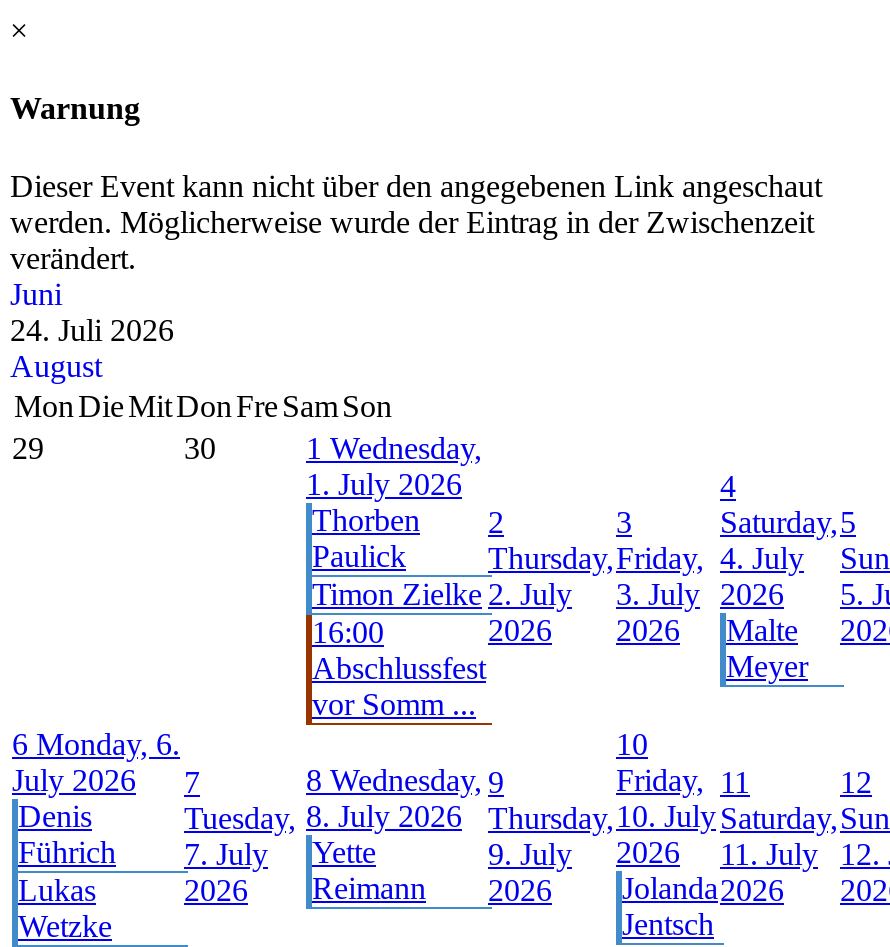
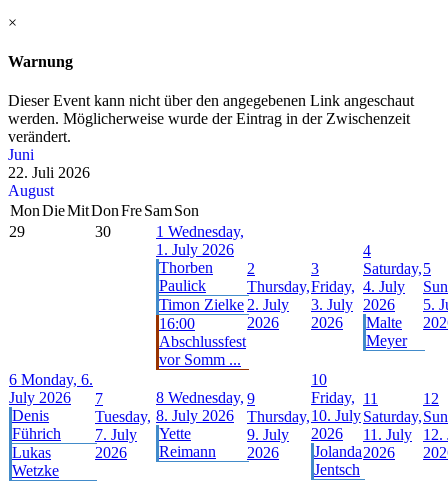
[10,313,174,347] 24. Juli 2026 -> [8,164,90,181] 22. Juli 2026

